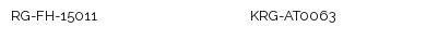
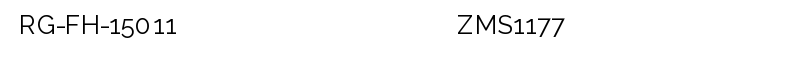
[250,8,336,24] KRG-AT0063 -> [457,9,565,39] ZMS1177

